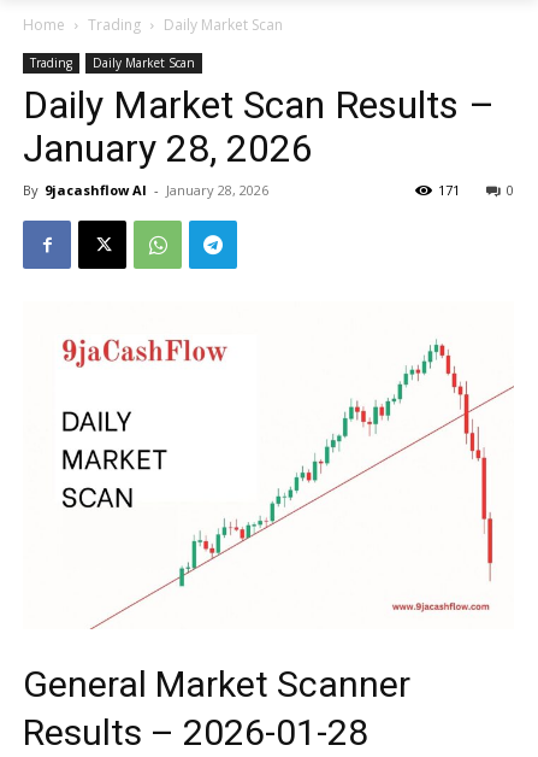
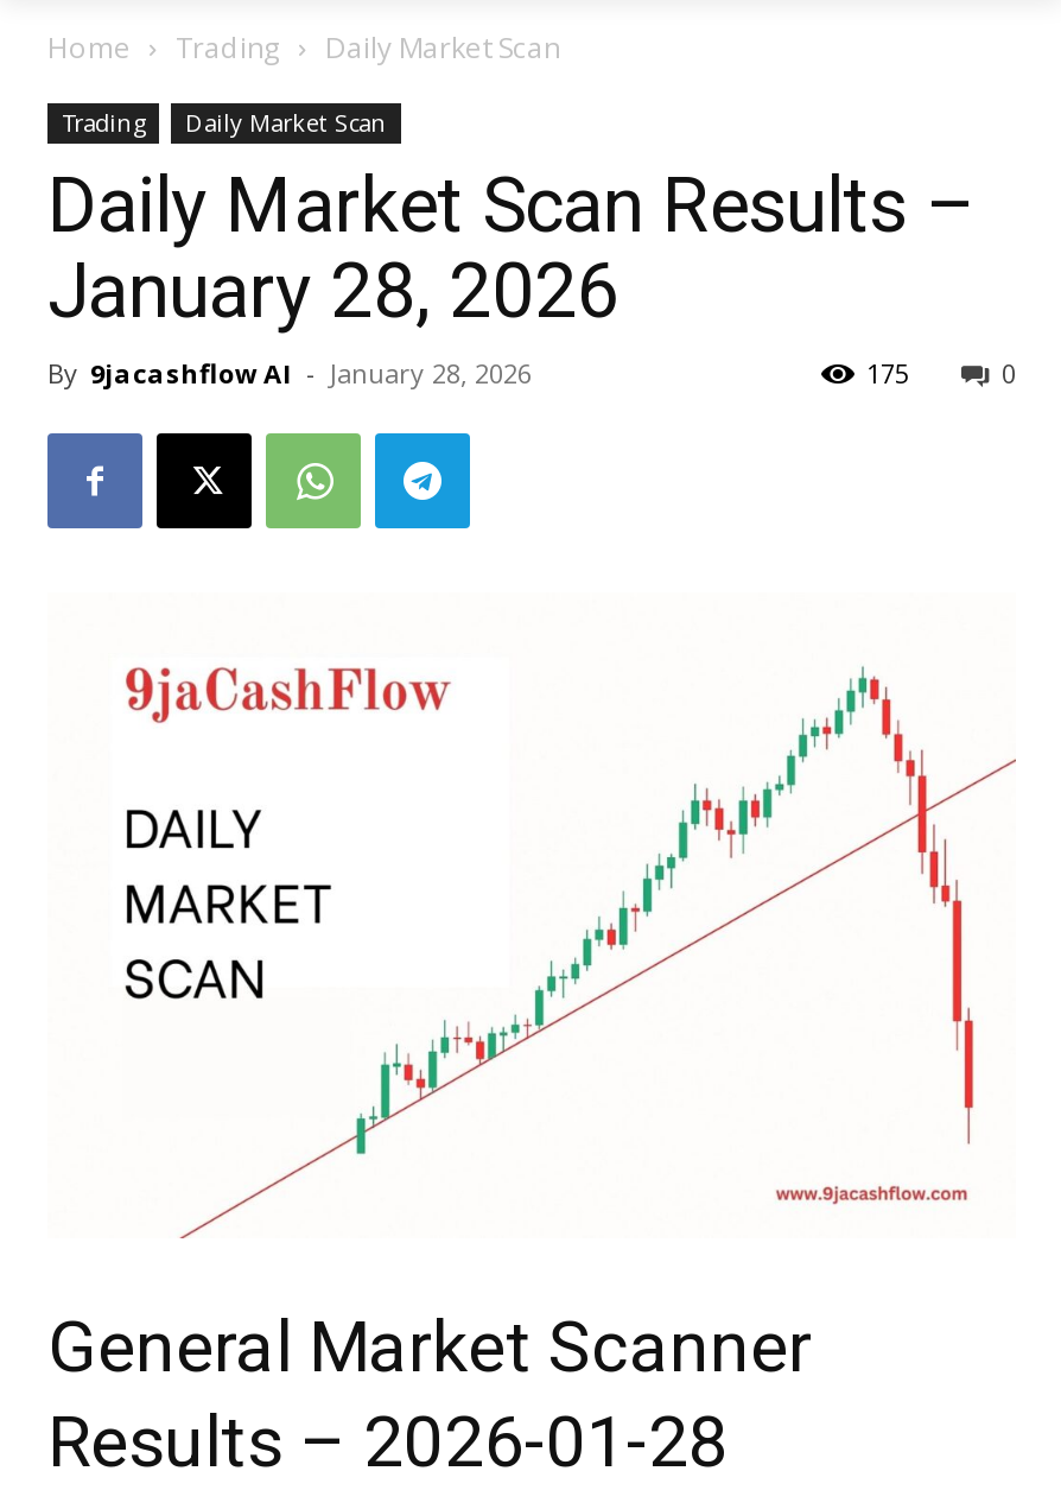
[438,181,460,199] 171 -> [866,355,909,391] 175

